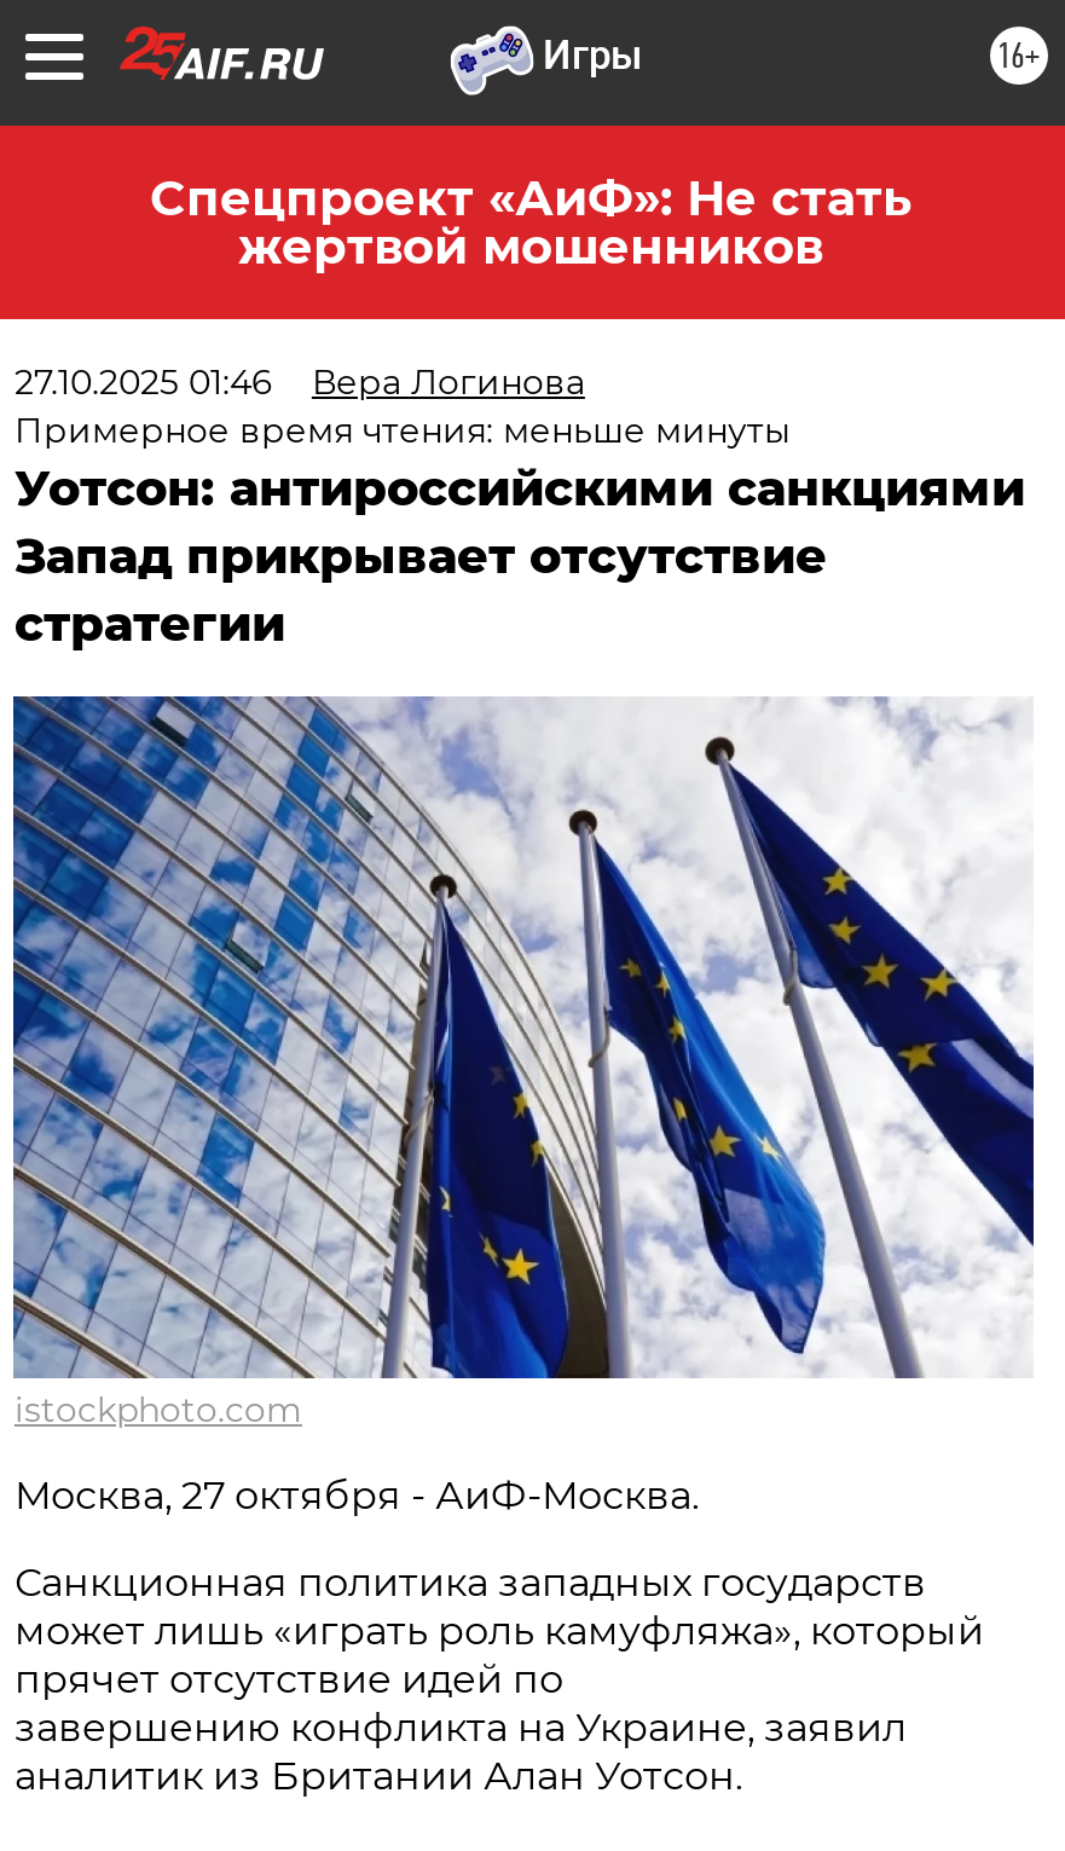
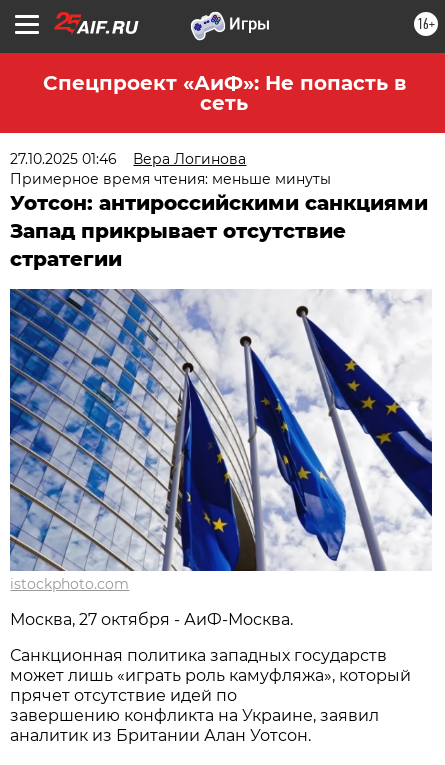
[150,169,911,276] Спецпроект «АиФ»: Не стать | жертвой мошенников -> [42,71,405,115] Спецпроект «АиФ»: Не попасть в | сеть

